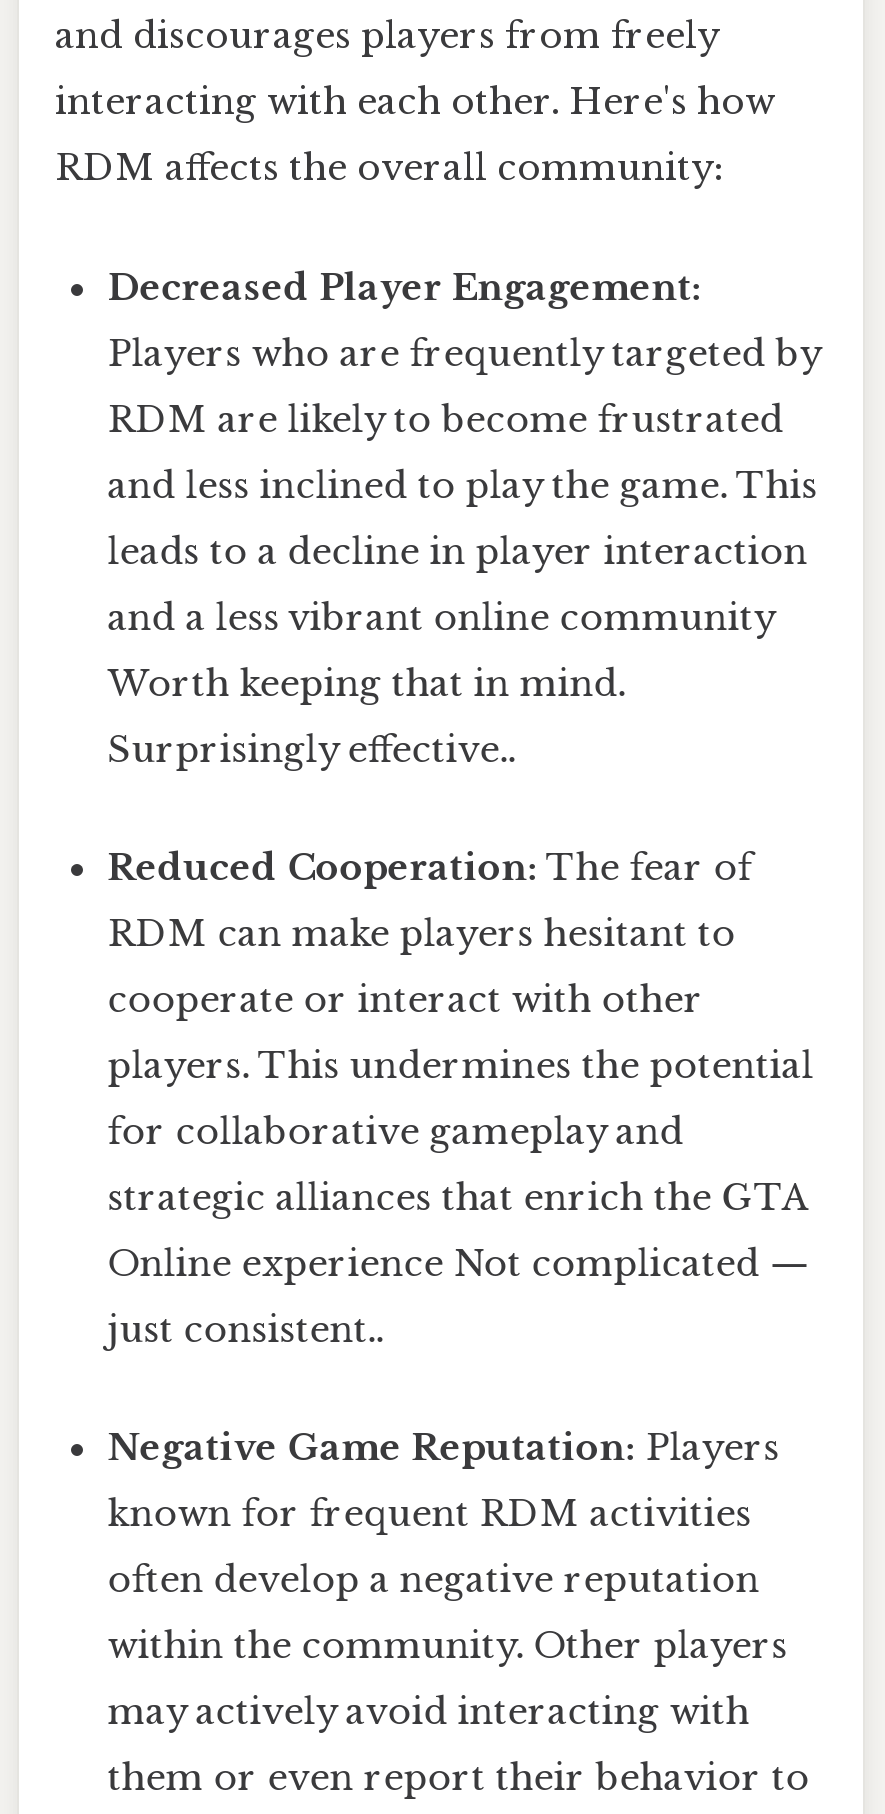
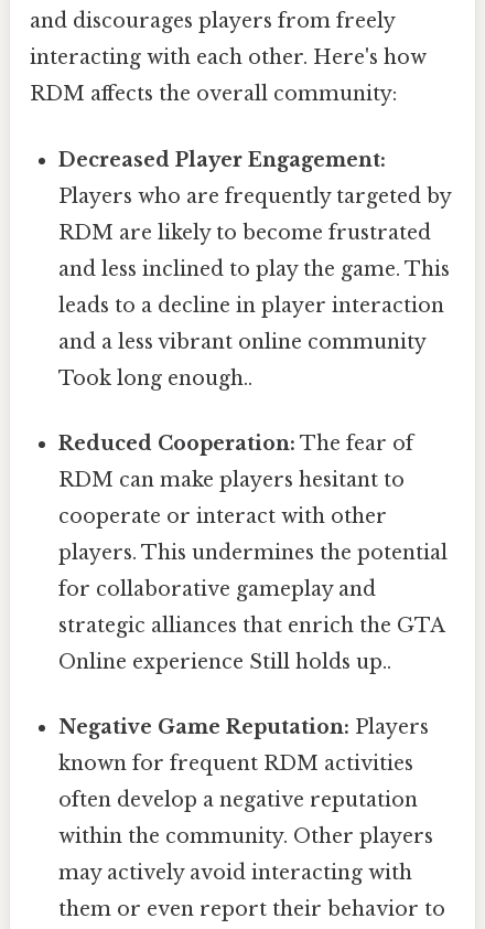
[107,661,625,771] Worth keeping that in mind. | Surprisingly effective.. -> [59,366,253,390] Took long enough..
[107,1242,807,1352] Online experience Not complicated — | just consistent.. -> [59,650,392,674] Online experience Still holds up..

